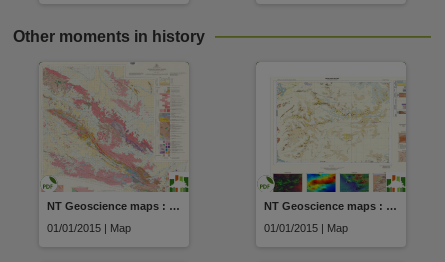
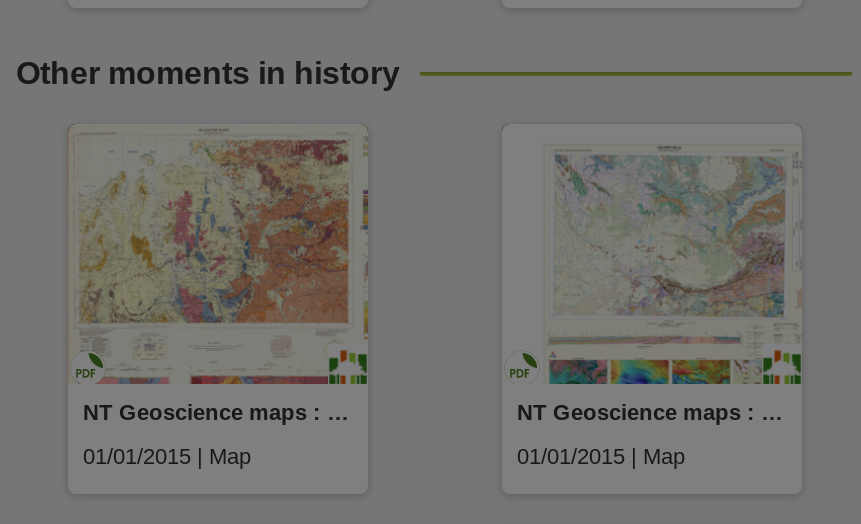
[42,62,179,192] [image] -> [76,124,370,386] [image]
[272,73,407,193] [image] -> [534,144,802,386] [image]

